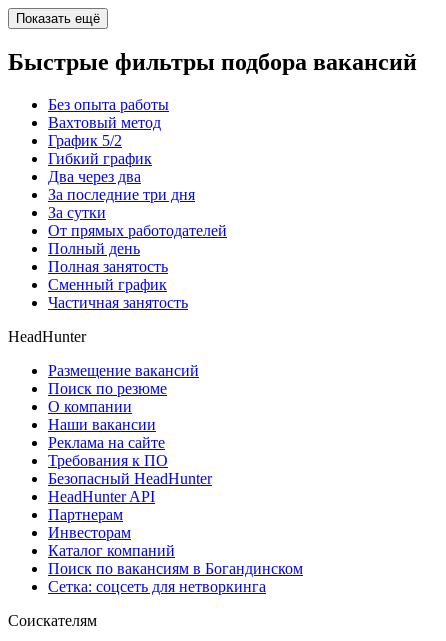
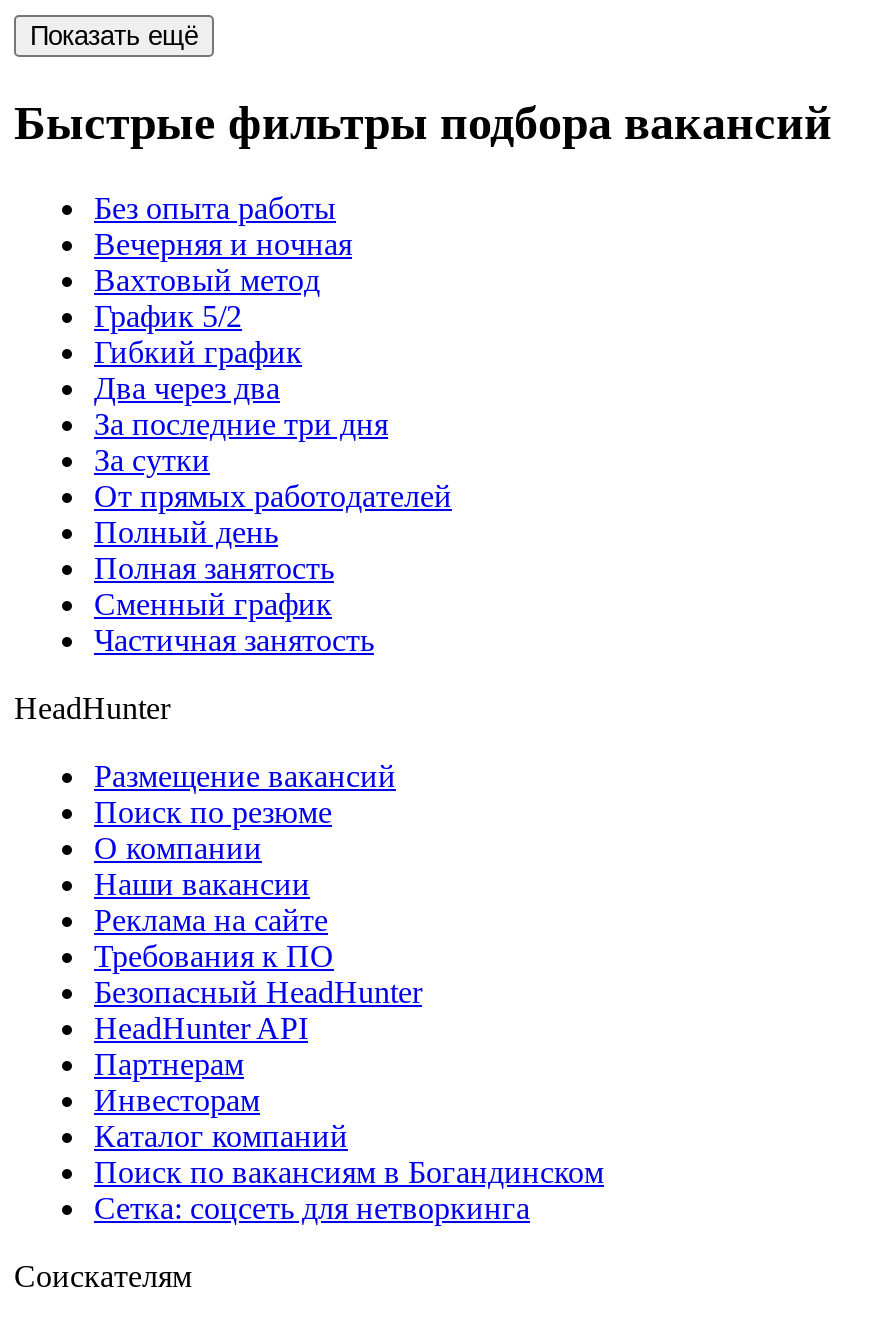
none -> [94,227,352,261] Вечерняя и ночная

